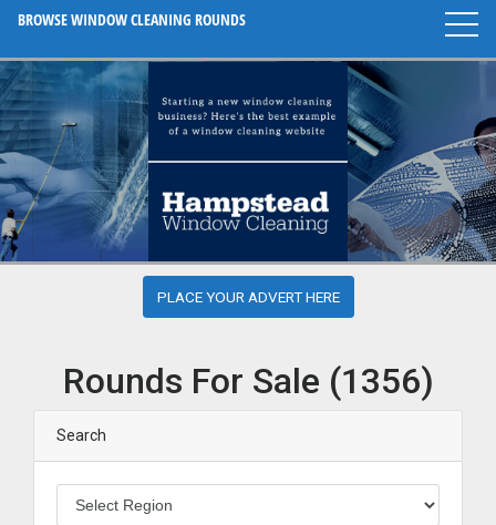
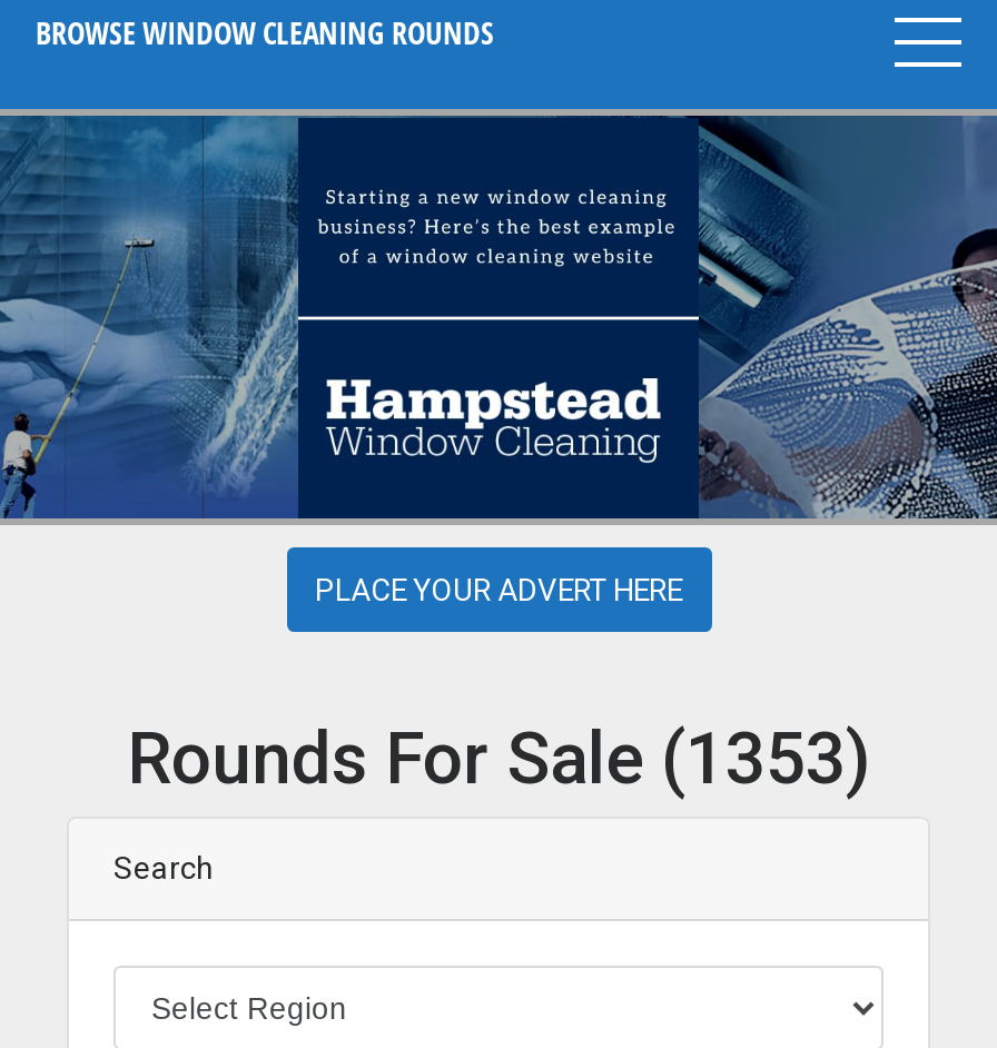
[63,360,434,402] Rounds For Sale (1356) -> [127,716,872,801] Rounds For Sale (1353)

